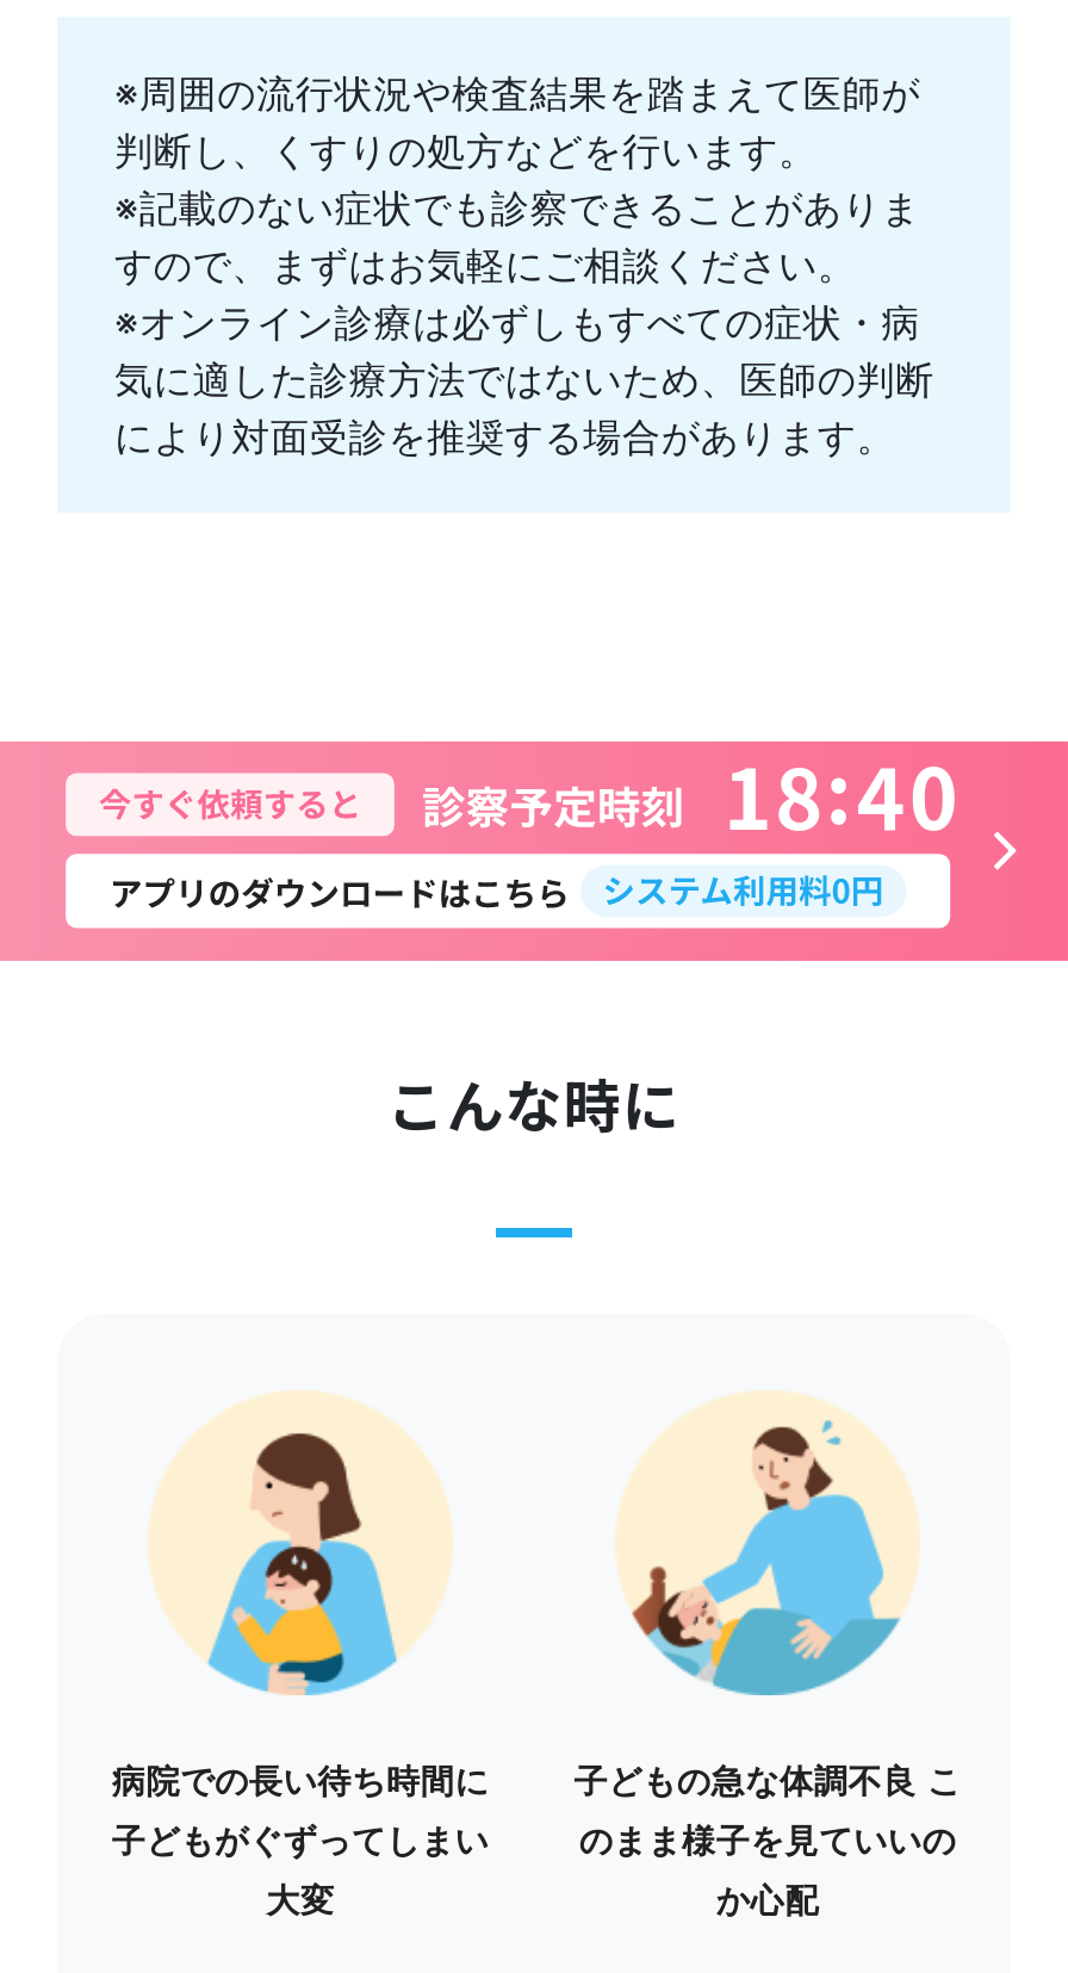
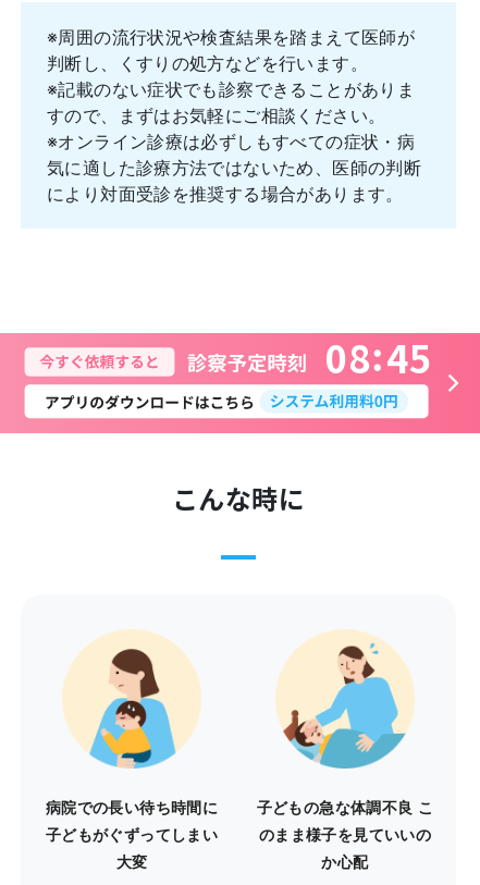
[723,735,958,854] 1 8 4 0 -> [325,330,431,384] 0 8 4 5

